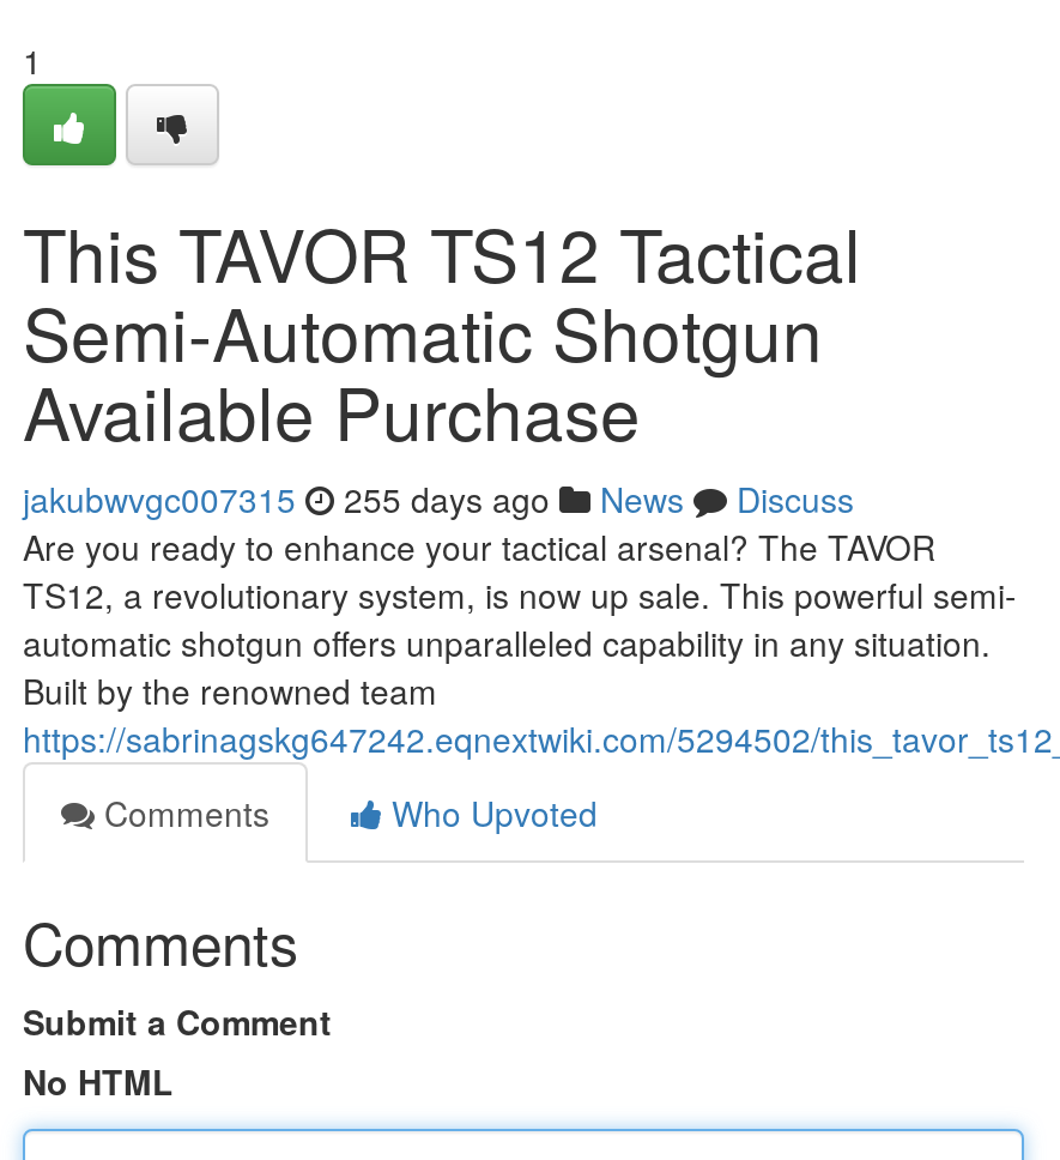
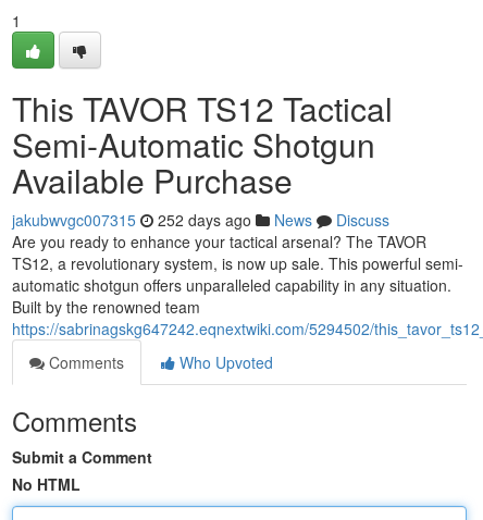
[23,475,854,522] jakubwvgc007315 255 days ago News Discuss -> [12,209,389,231] jakubwvgc007315 252 days ago News Discuss

